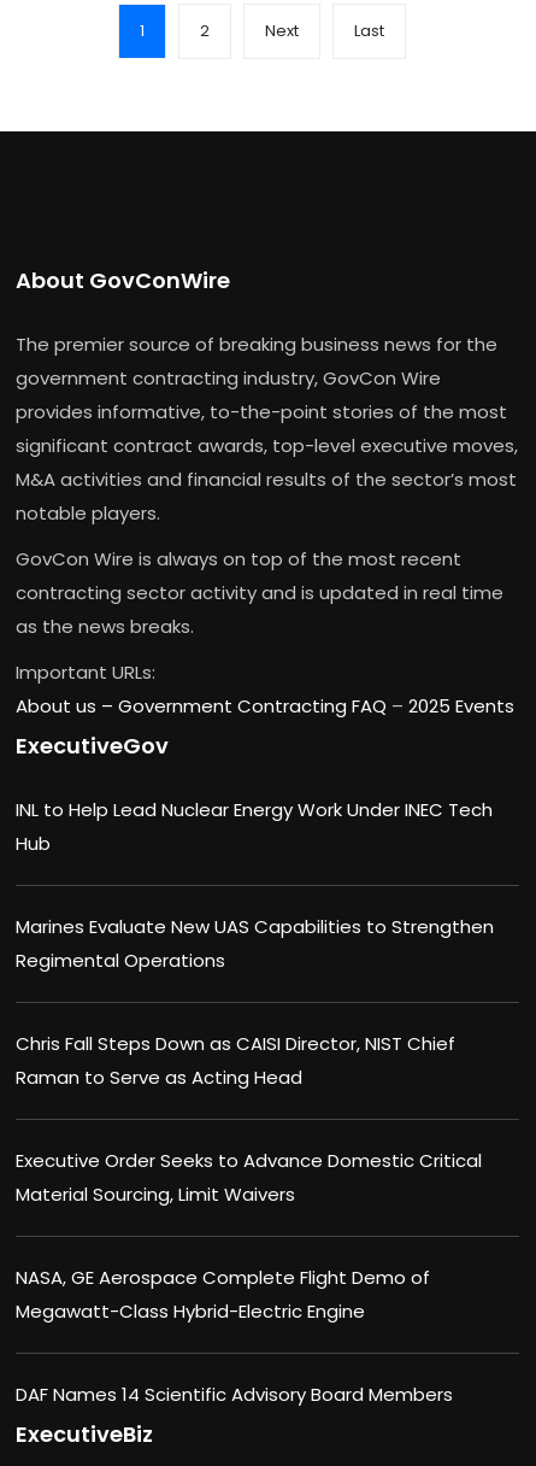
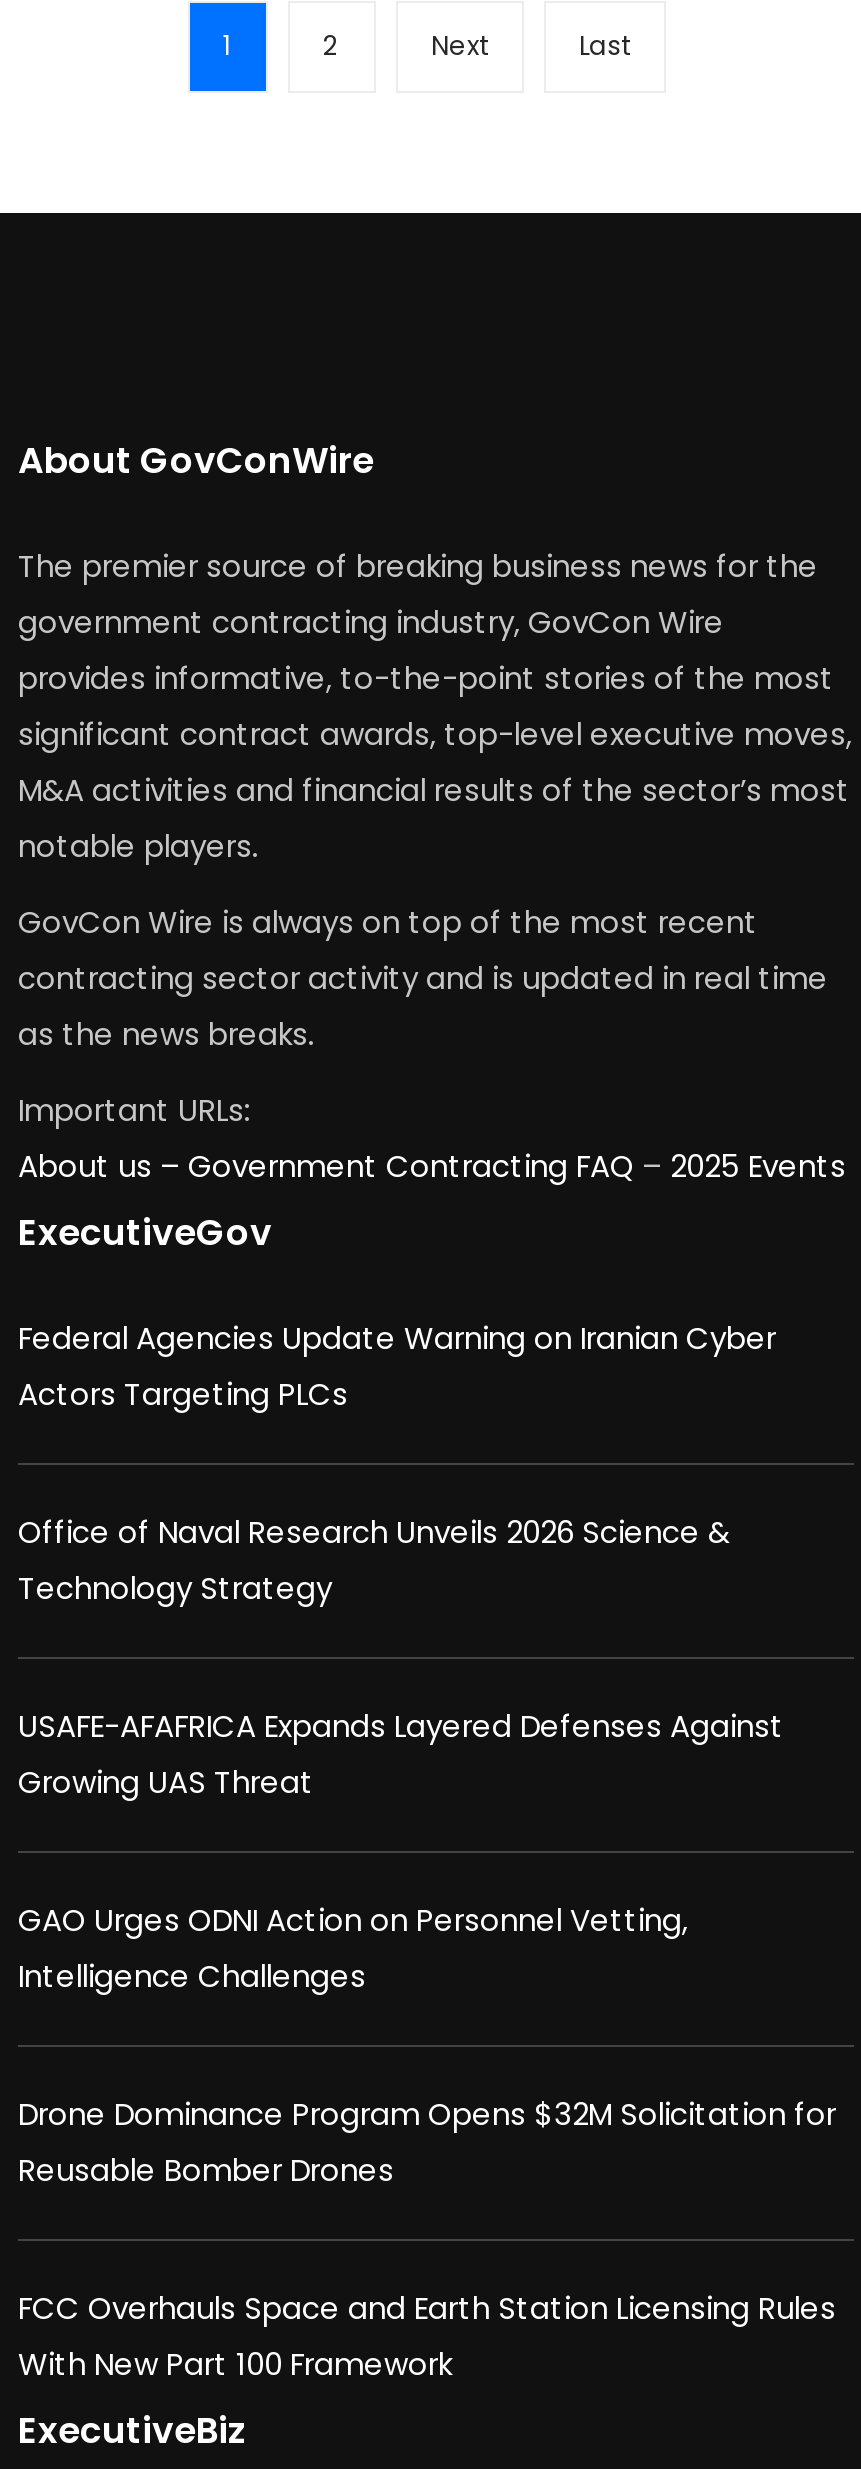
[16,797,493,856] INL to Help Lead Nuclear Energy Work Under INEC Tech | Hub -> [18,1317,776,1415] Federal Agencies Update Warning on Iranian Cyber | Actors Targeting PLCs
[16,914,494,973] Marines Evaluate New UAS Capabilities to Strengthen | Regimental Operations -> [18,1511,730,1609] Office of Naval Research Unveils 2026 Science & | Technology Strategy
[16,1031,455,1090] Chris Fall Steps Down as CAISI Director, NIST Chief | Raman to Serve as Acting Head -> [18,1705,784,1803] USAFE-AFAFRICA Expands Layered Defenses Against | Growing UAS Threat
[16,1148,482,1207] Executive Order Seeks to Advance Domestic Critical | Material Sourcing, Limit Waivers -> [18,1899,688,1997] GAO Urges ODNI Action on Personnel Vetting, | Intelligence Challenges
[16,1265,430,1324] NASA, GE Aerospace Complete Flight Demo of | Megawatt-Class Hybrid-Electric Engine -> [18,2093,836,2191] Drone Dominance Program Opens $32M Solicitation for | Reusable Bomber Drones
[16,1382,453,1407] DAF Names 14 Scientific Advisory Board Members -> [18,2287,836,2385] FCC Overhauls Space and Earth Station Licensing Rules | With New Part 100 Framework

